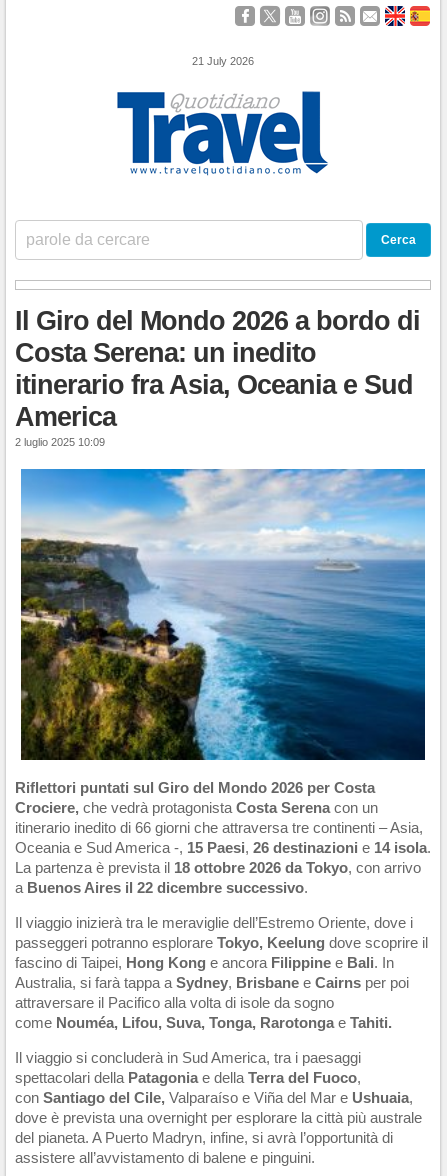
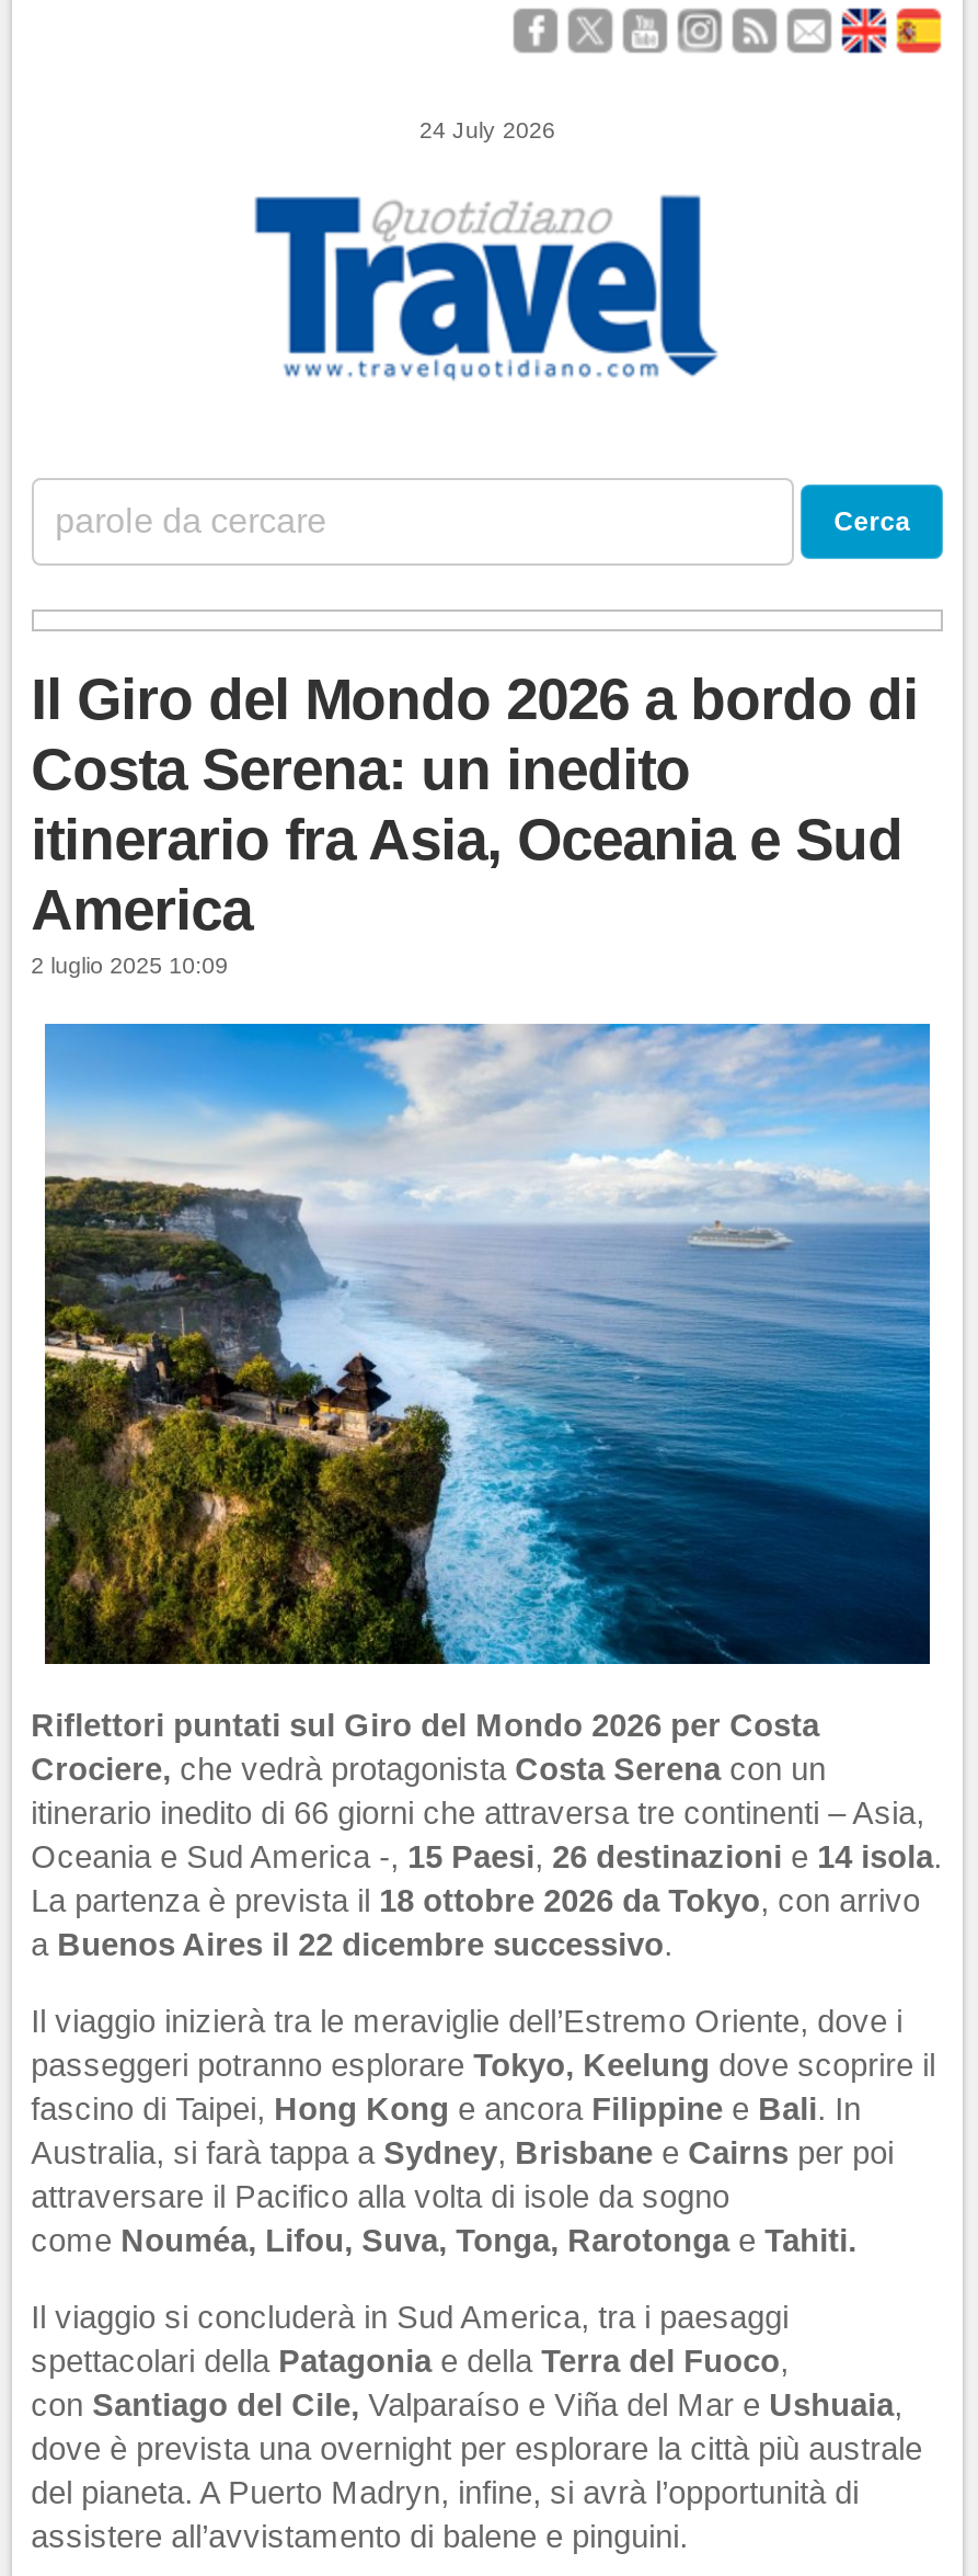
[192,55,254,67] 21 July 2026 -> [419,116,555,143] 24 July 2026

